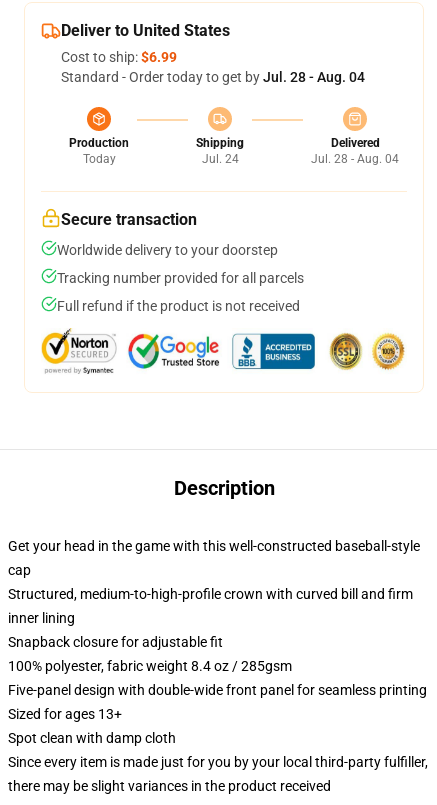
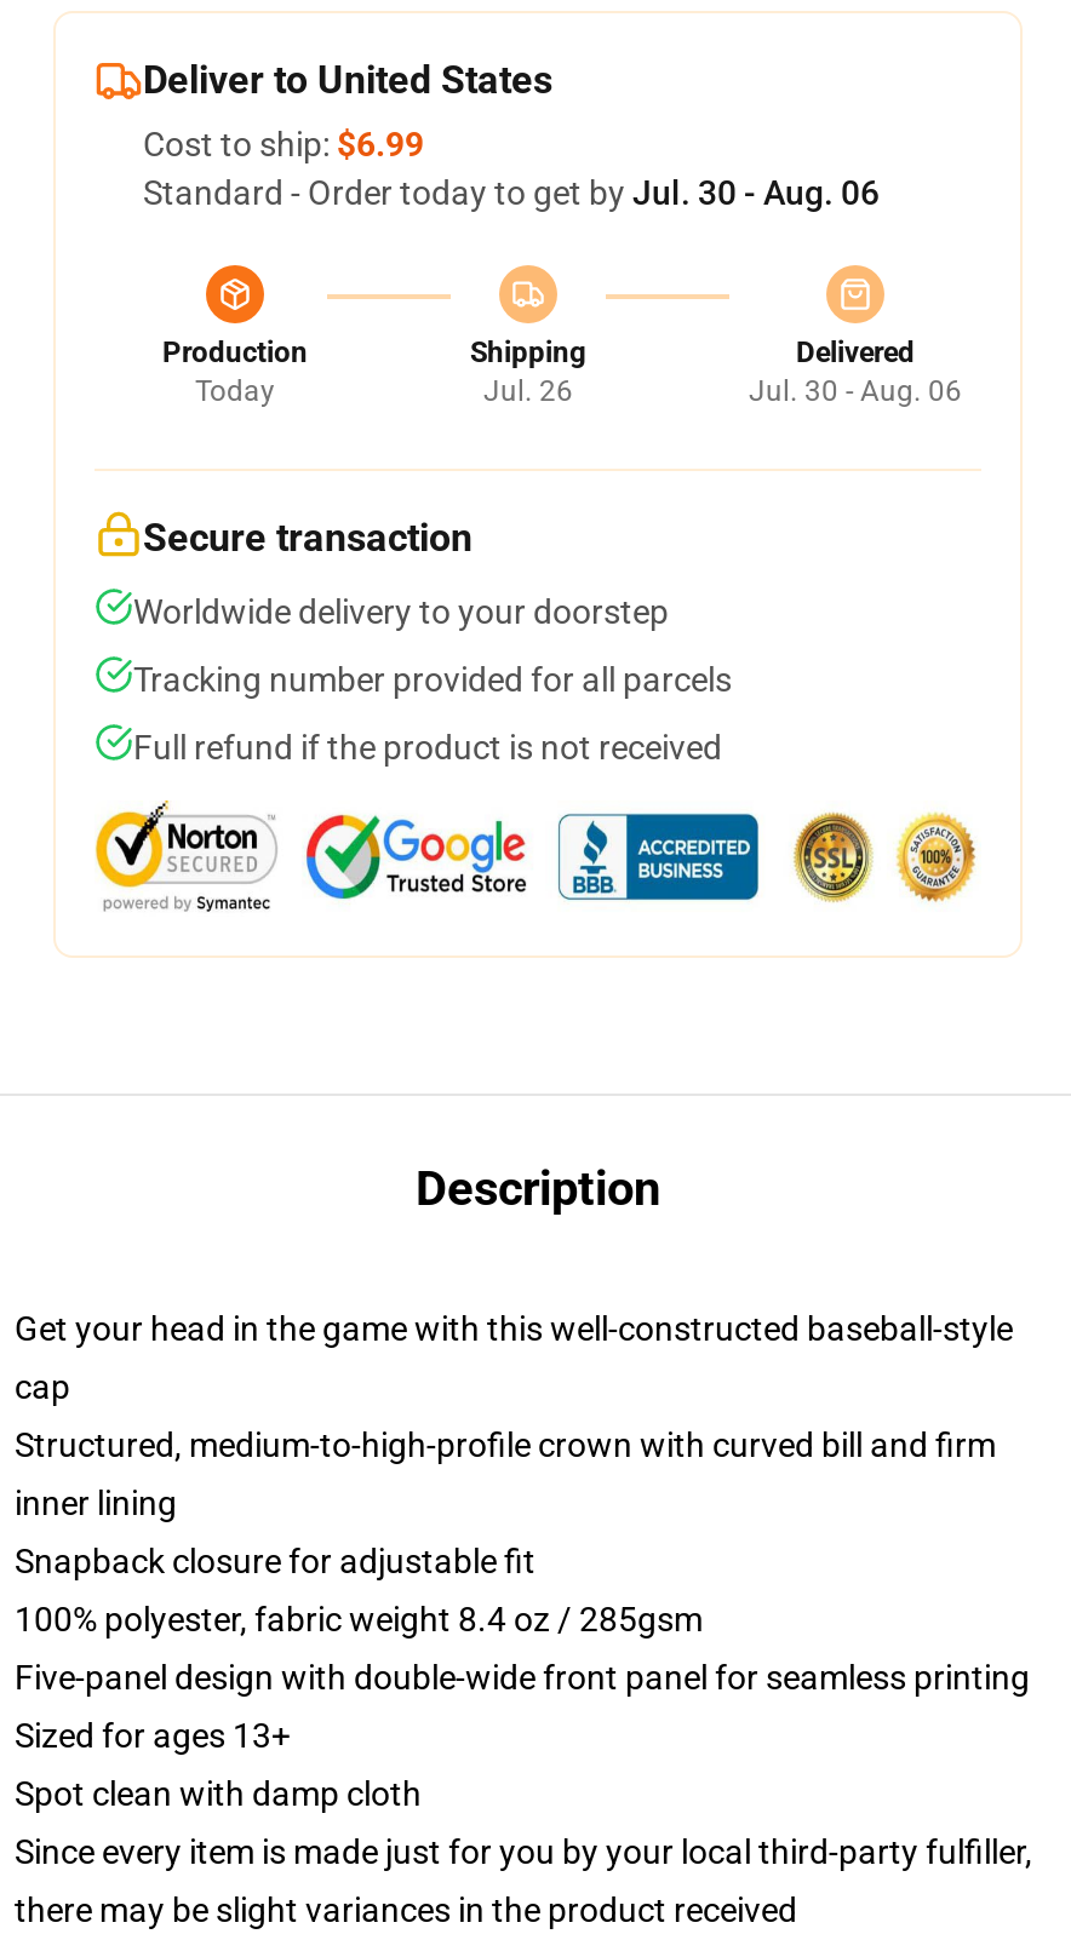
[61,69,365,85] Standard - Order today to get by Jul. 28 - Aug. 04 -> [143,173,880,212] Standard - Order today to get by Jul. 30 - Aug. 06
[201,152,238,166] Jul. 24 -> [483,374,573,408] Jul. 26
[311,152,399,166] Jul. 28 - Aug. 04 -> [749,374,962,408] Jul. 30 - Aug. 06

